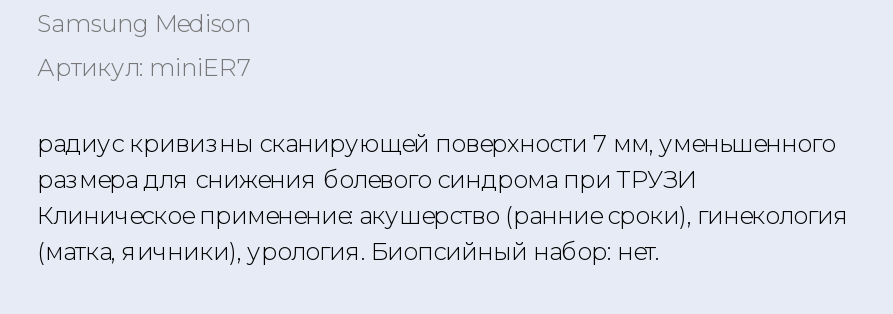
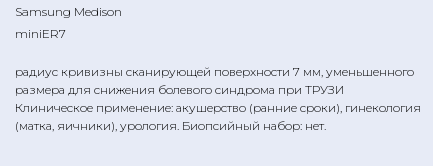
[37,52,251,82] Артикул: miniER7 -> [15,26,66,41] miniER7

